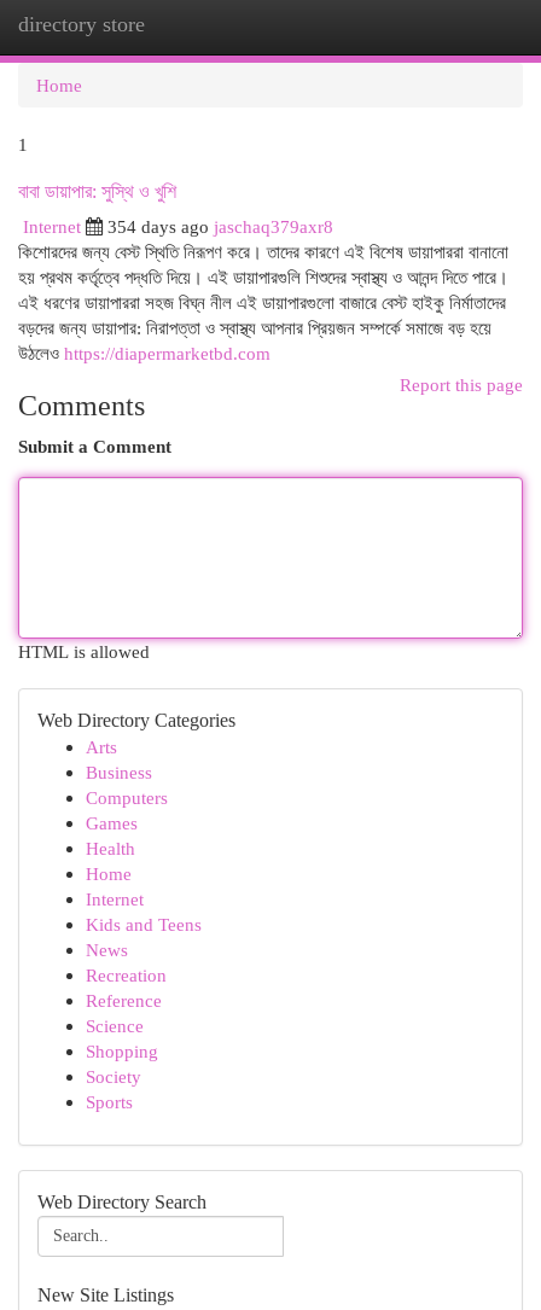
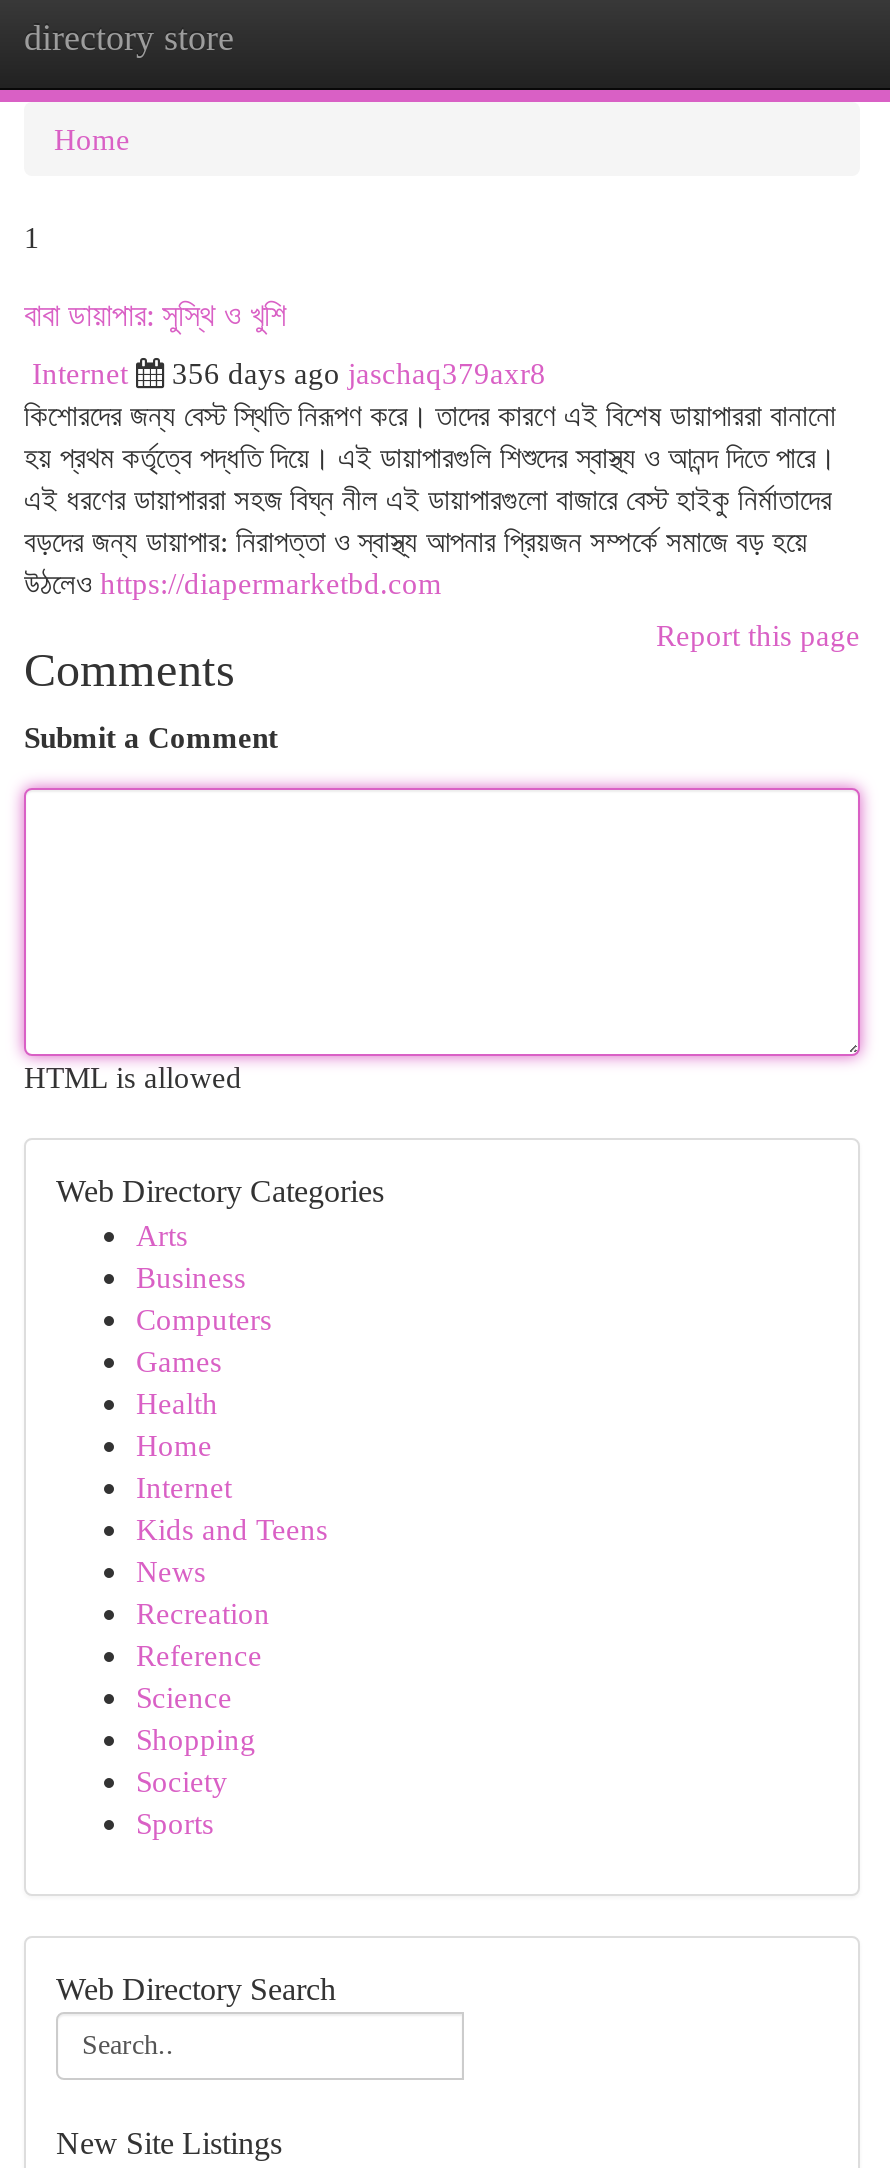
[107,216,333,237] 354 days ago jaschaq379axr8 -> [172,356,546,390] 356 days ago jaschaq379axr8

